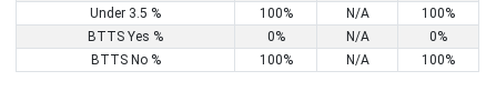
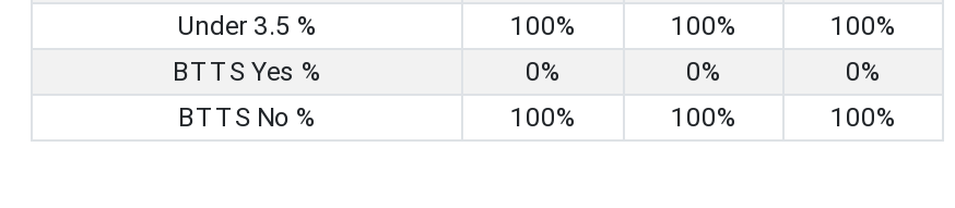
[346,6,369,21] N/A -> [671,11,736,41] 100%
[346,29,369,44] N/A -> [686,57,721,87] 0%
[346,52,369,68] N/A -> [671,102,736,133] 100%

